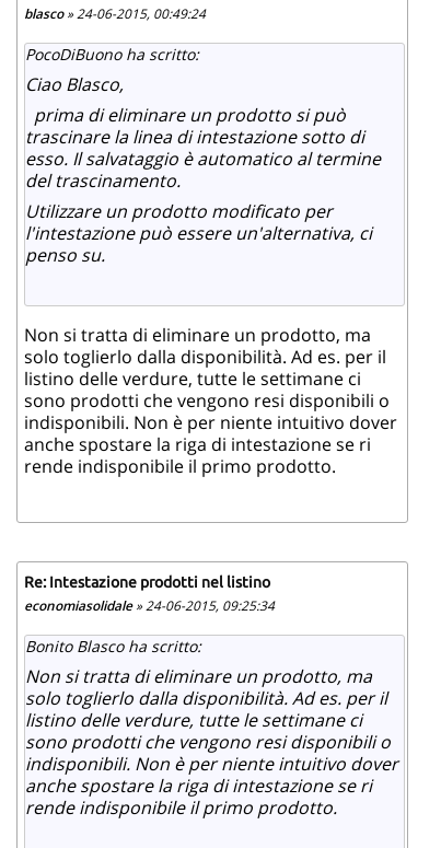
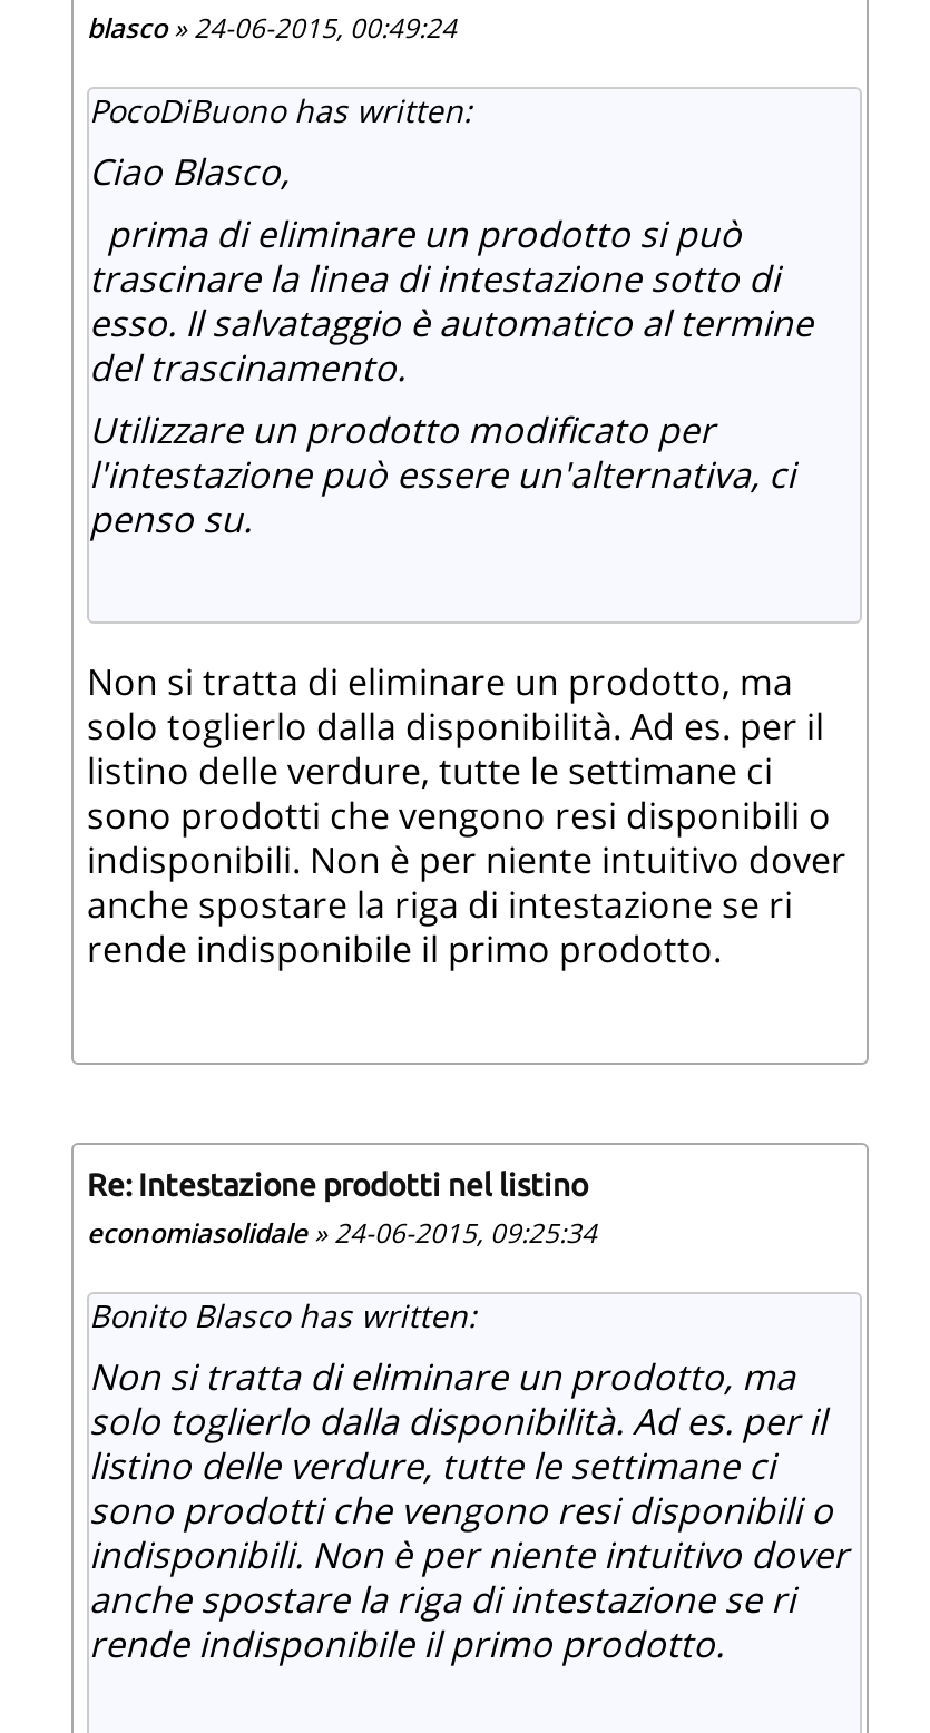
[25,43,199,64] PocoDiBuono ha scritto: -> [89,88,472,131] PocoDiBuono has written:
[25,636,201,657] Bonito Blasco ha scritto: -> [89,1295,477,1338] Bonito Blasco has written:

